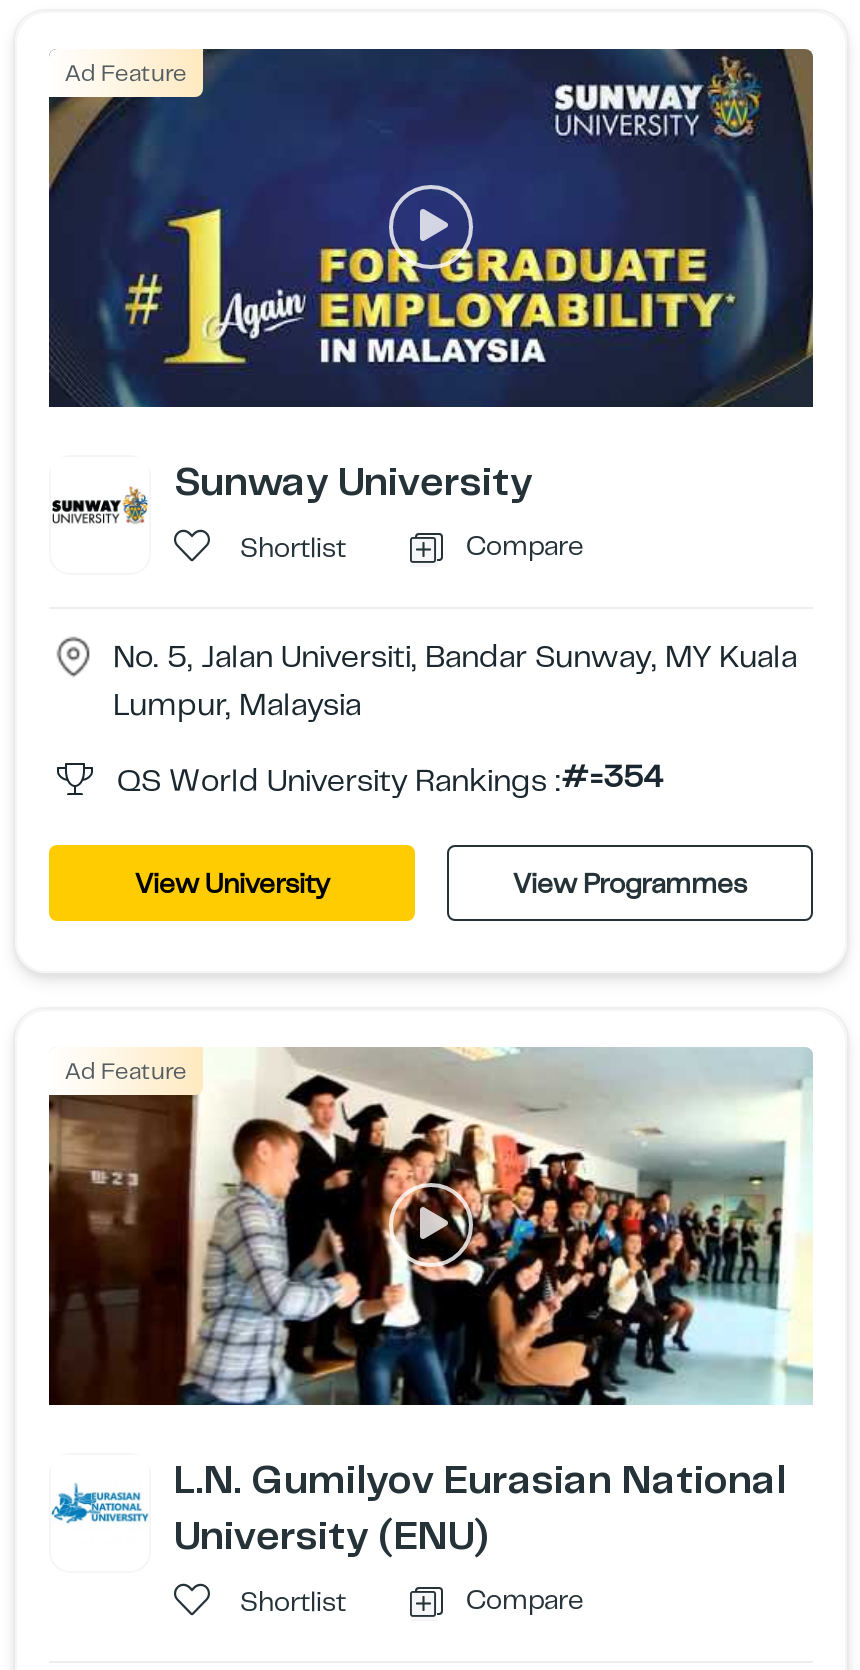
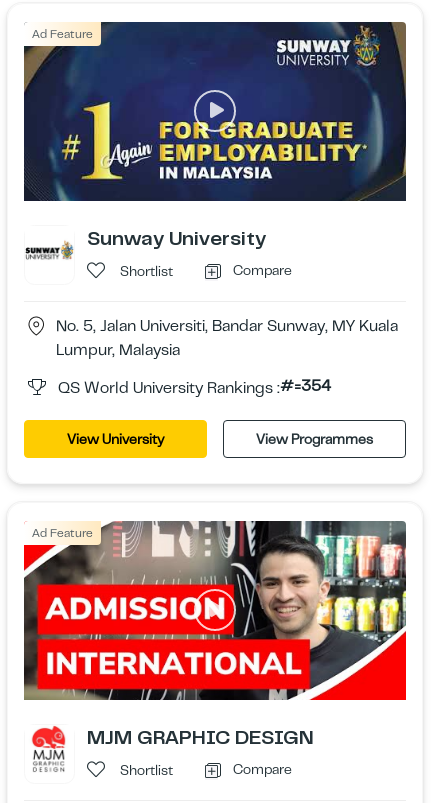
[47,1047,815,1560] [image] | L.N. Gumilyov Eurasian National | University (ENU) -> [23,520,407,750] [image] | MJM GRAPHIC DESIGN
[51,1483,145,1547] [image] -> [31,725,66,772] [image]

